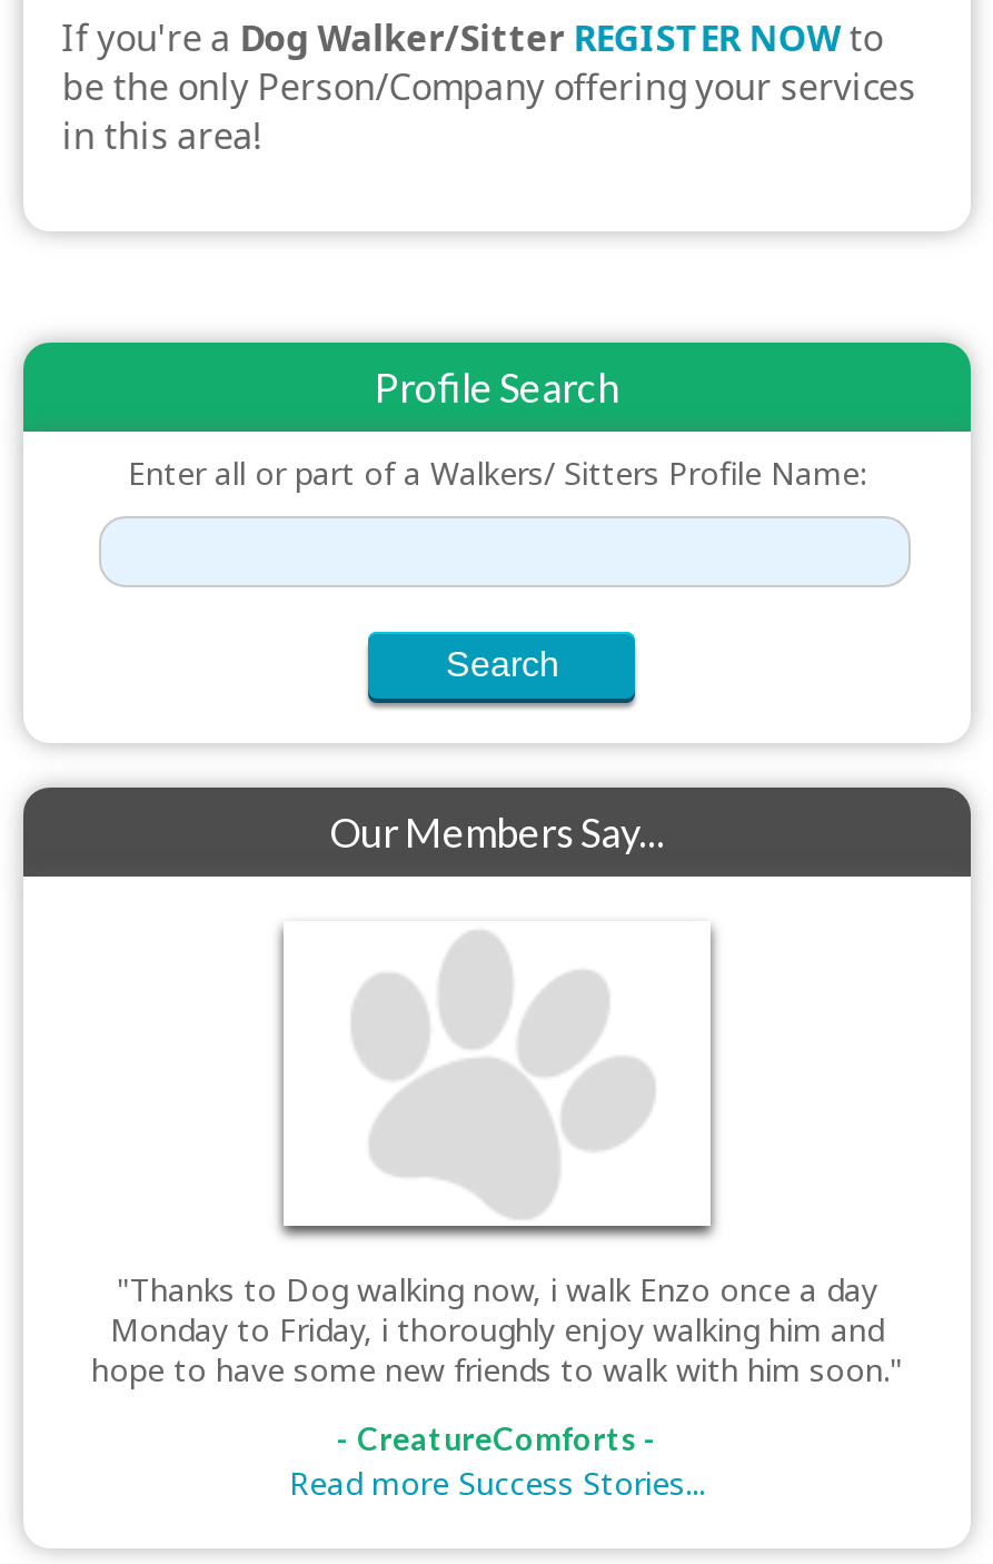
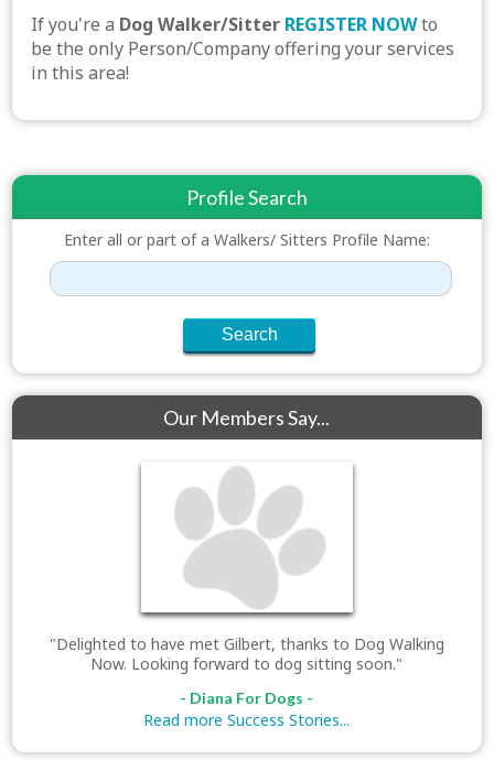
[91,1268,903,1390] "Thanks to Dog walking now, i walk Enzo once a day | Monday to Friday, i thoroughly enjoy walking him and | hope to have some new friends to walk with him soon." -> [50,633,444,674] "Delighted to have met Gilbert, thanks to Dog Walking | Now. Looking forward to dog sitting soon."
[337,1419,657,1457] - CreatureComforts - -> [180,688,314,707] - Diana For Dogs -

